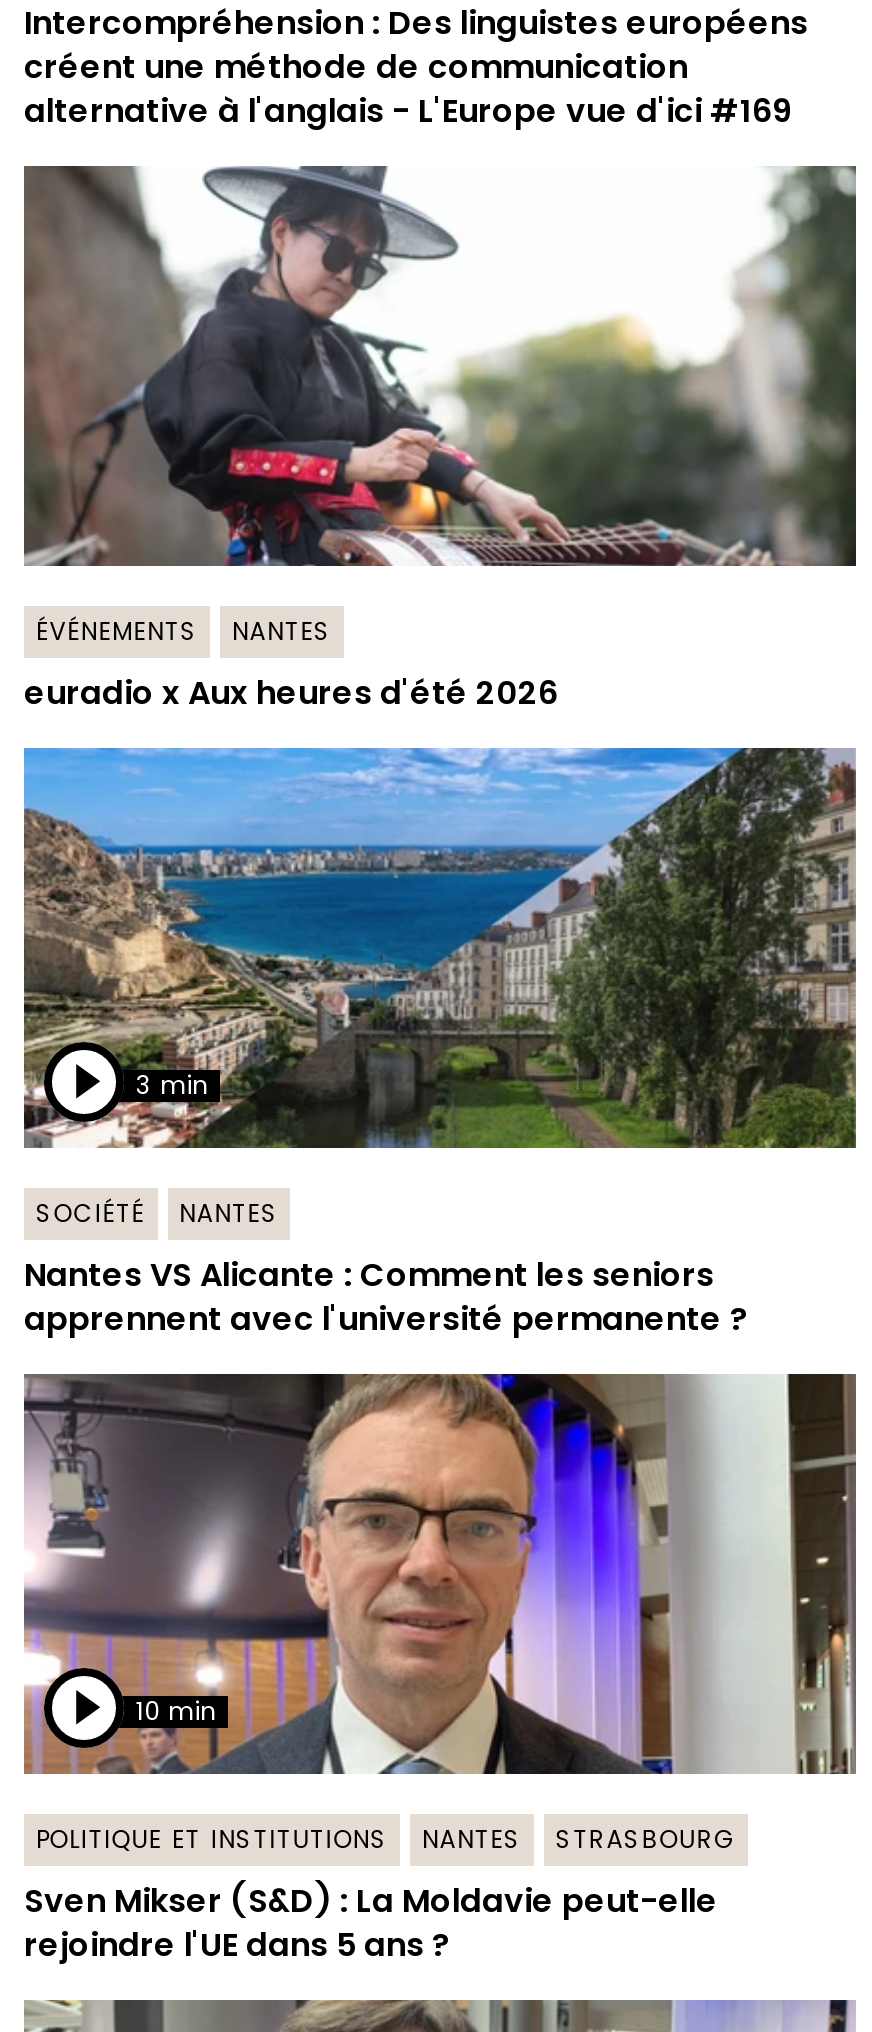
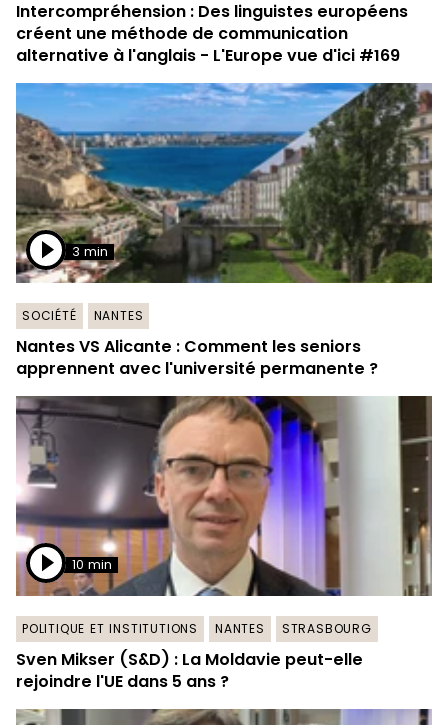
[22,164,858,716] [image] | ÉVÉNEMENTS | NANTES | euradio x Aux heures d'été 2026 -> none

